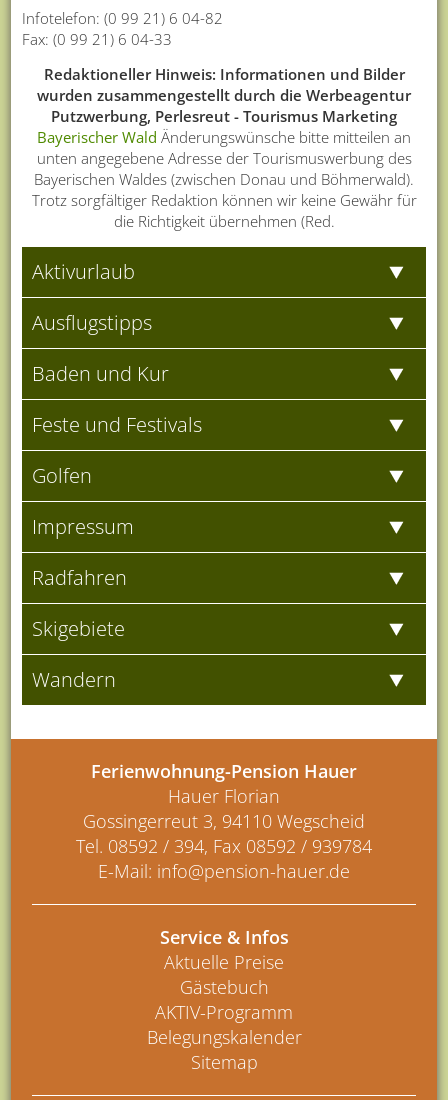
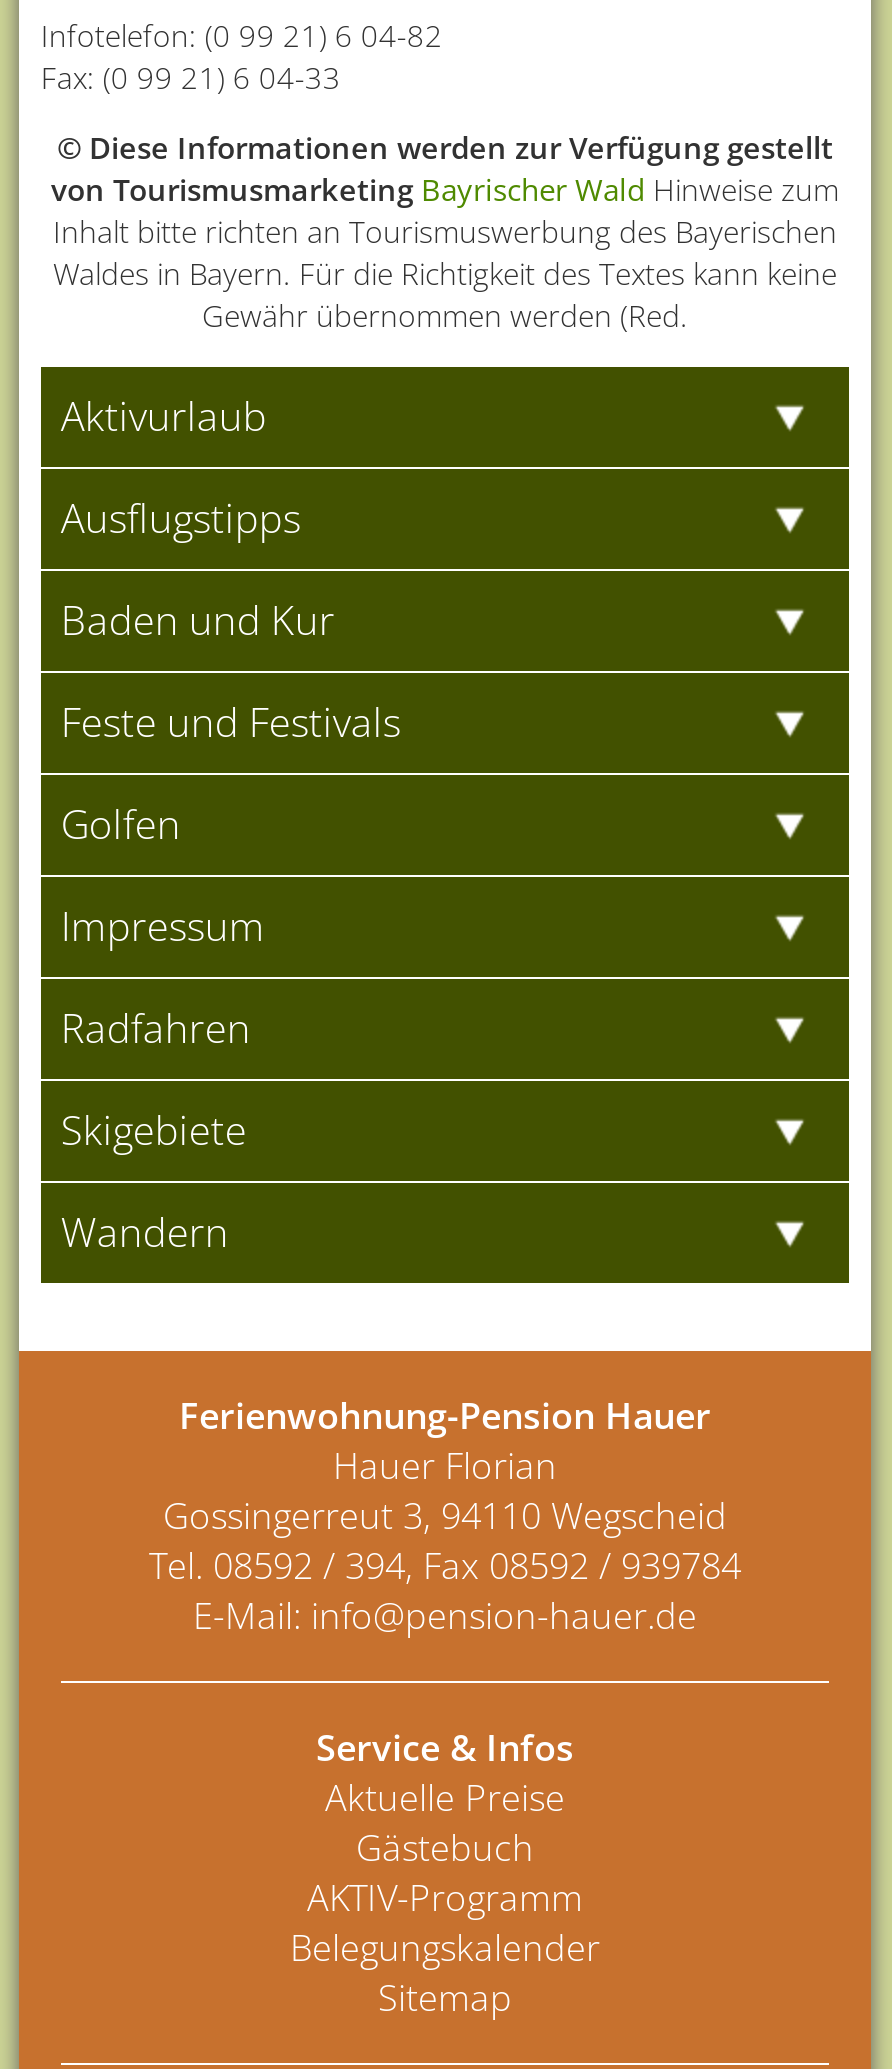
[31,64,416,231] Redaktioneller Hinweis: Informationen und Bilder | wurden zusammengestellt durch die Werbeagentur | Putzwerbung, Perlesreut - Tourismus Marketing | Bayerischer Wald Änderungswünsche bitte mitteilen an | unten angegebene Adresse der Tourismuswerbung des | Bayerischen Waldes (zwischen Donau und Böhmerwald). | Trotz sorgfältiger Redaktion können wir keine Gewähr für | die Richtigkeit übernehmen (Red. -> [51,126,839,334] © Diese Informationen werden zur Verfügung gestellt | von Tourismusmarketing Bayrischer Wald Hinweise zum | Inhalt bitte richten an Tourismuswerbung des Bayerischen | Waldes in Bayern. Für die Richtigkeit des Textes kann keine | Gewähr übernommen werden (Red.

